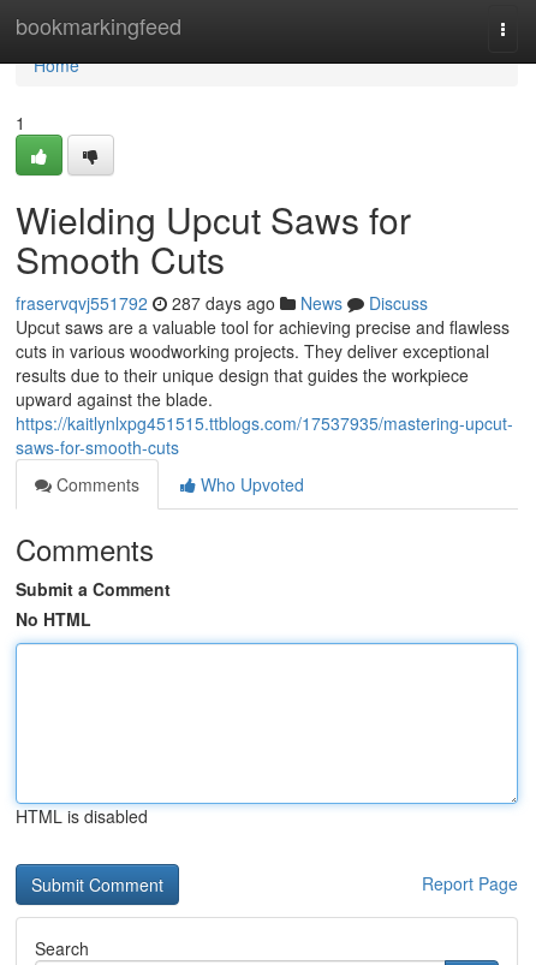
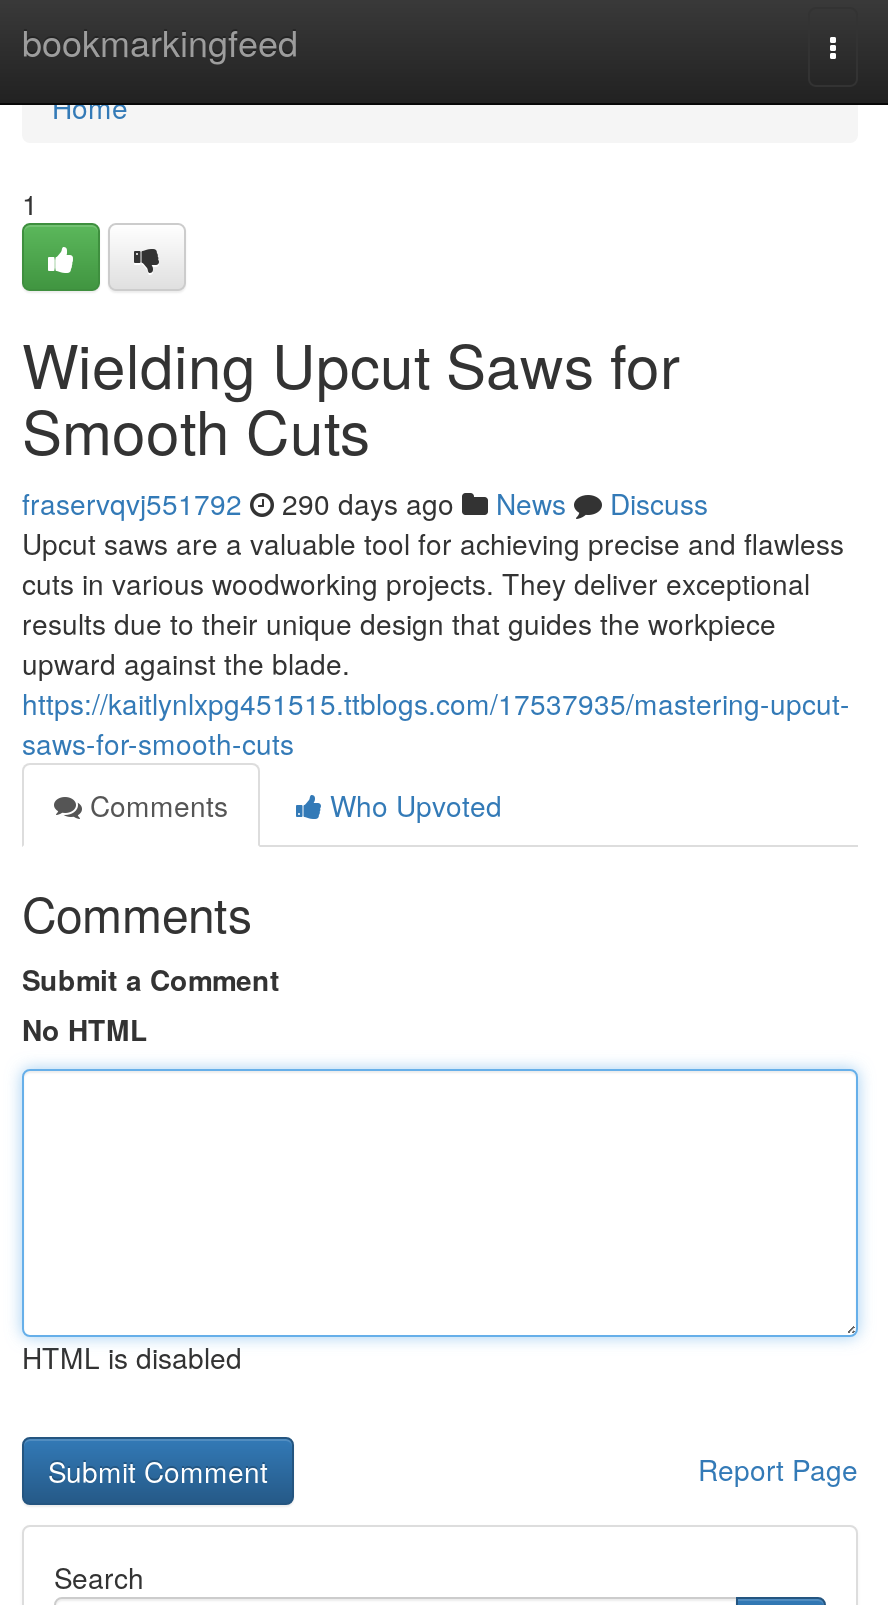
[16,291,428,315] fraservqvj551792 287 days ago News Discuss -> [22,483,708,523] fraservqvj551792 290 days ago News Discuss

